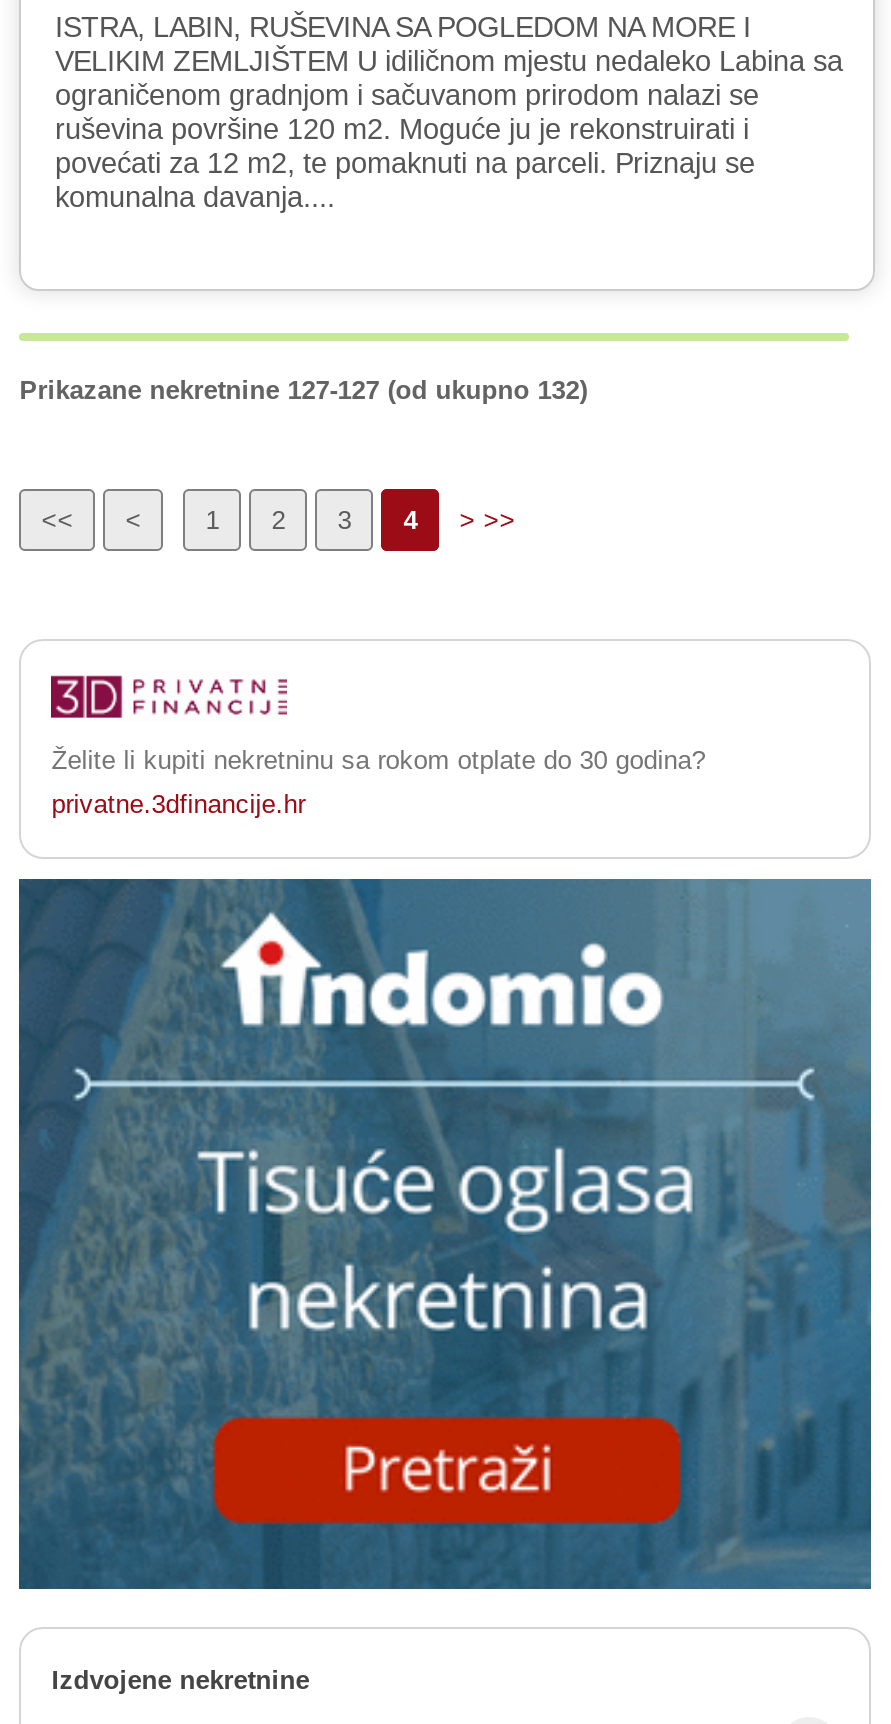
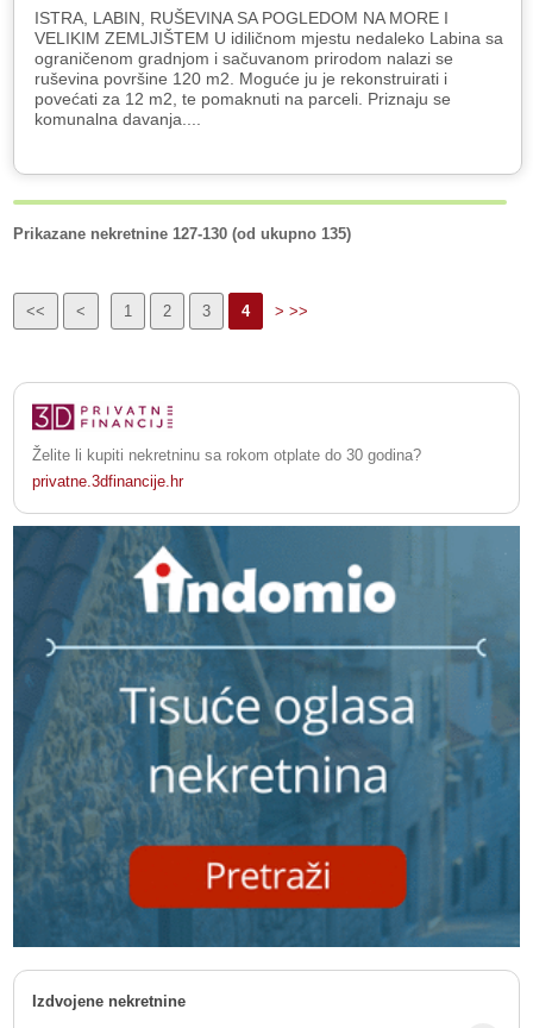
[19,375,587,405] Prikazane nekretnine 127-127 (od ukupno 132) -> [13,225,351,243] Prikazane nekretnine 127-130 (od ukupno 135)

